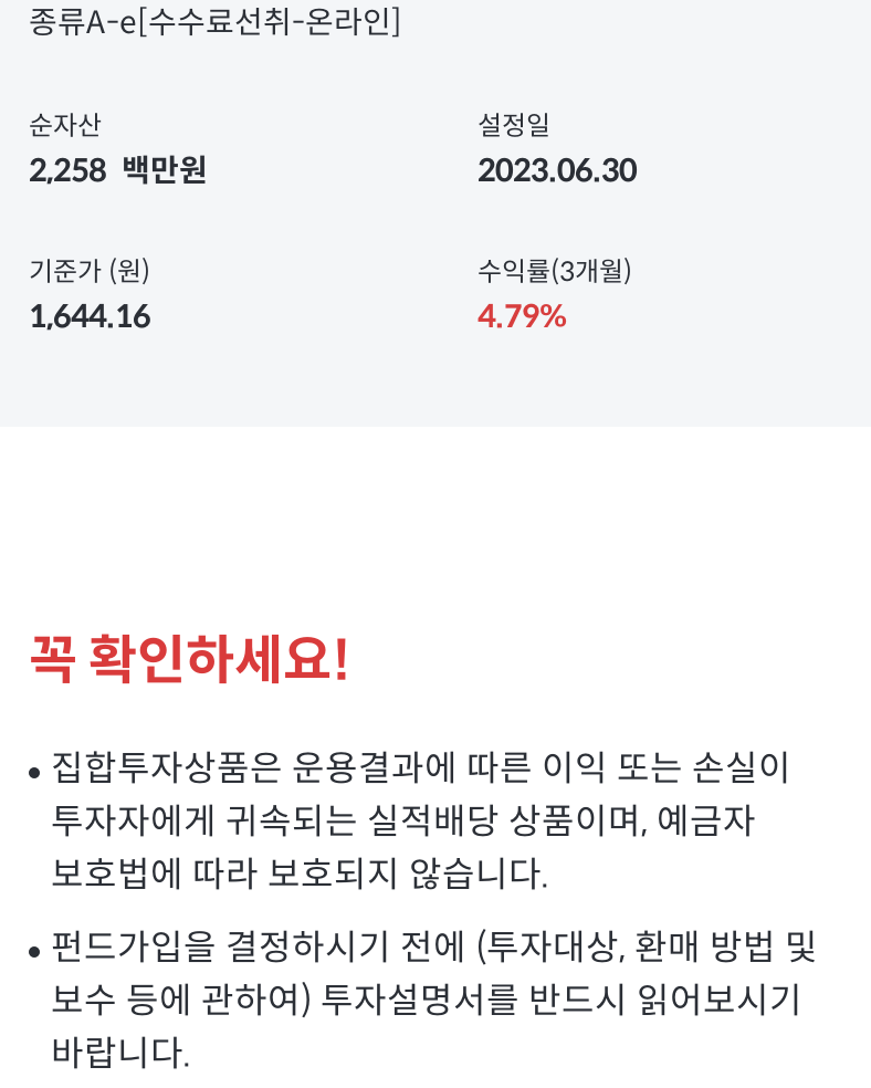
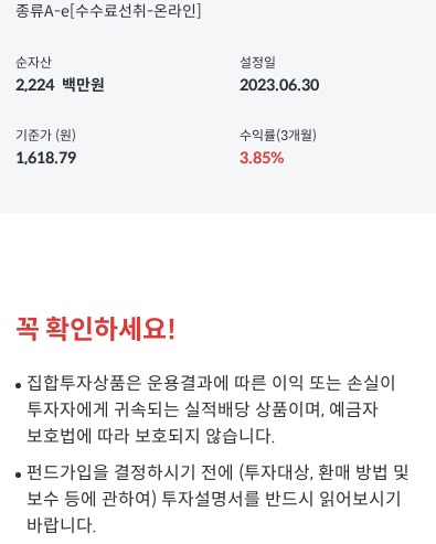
[29,152,208,189] 2,258 백만원 -> [15,76,105,94] 2,224 백만원
[29,298,150,335] 1,644.16 -> [15,149,76,167] 1,618.79
[478,298,568,335] 4.79% -> [240,149,285,167] 3.85%

